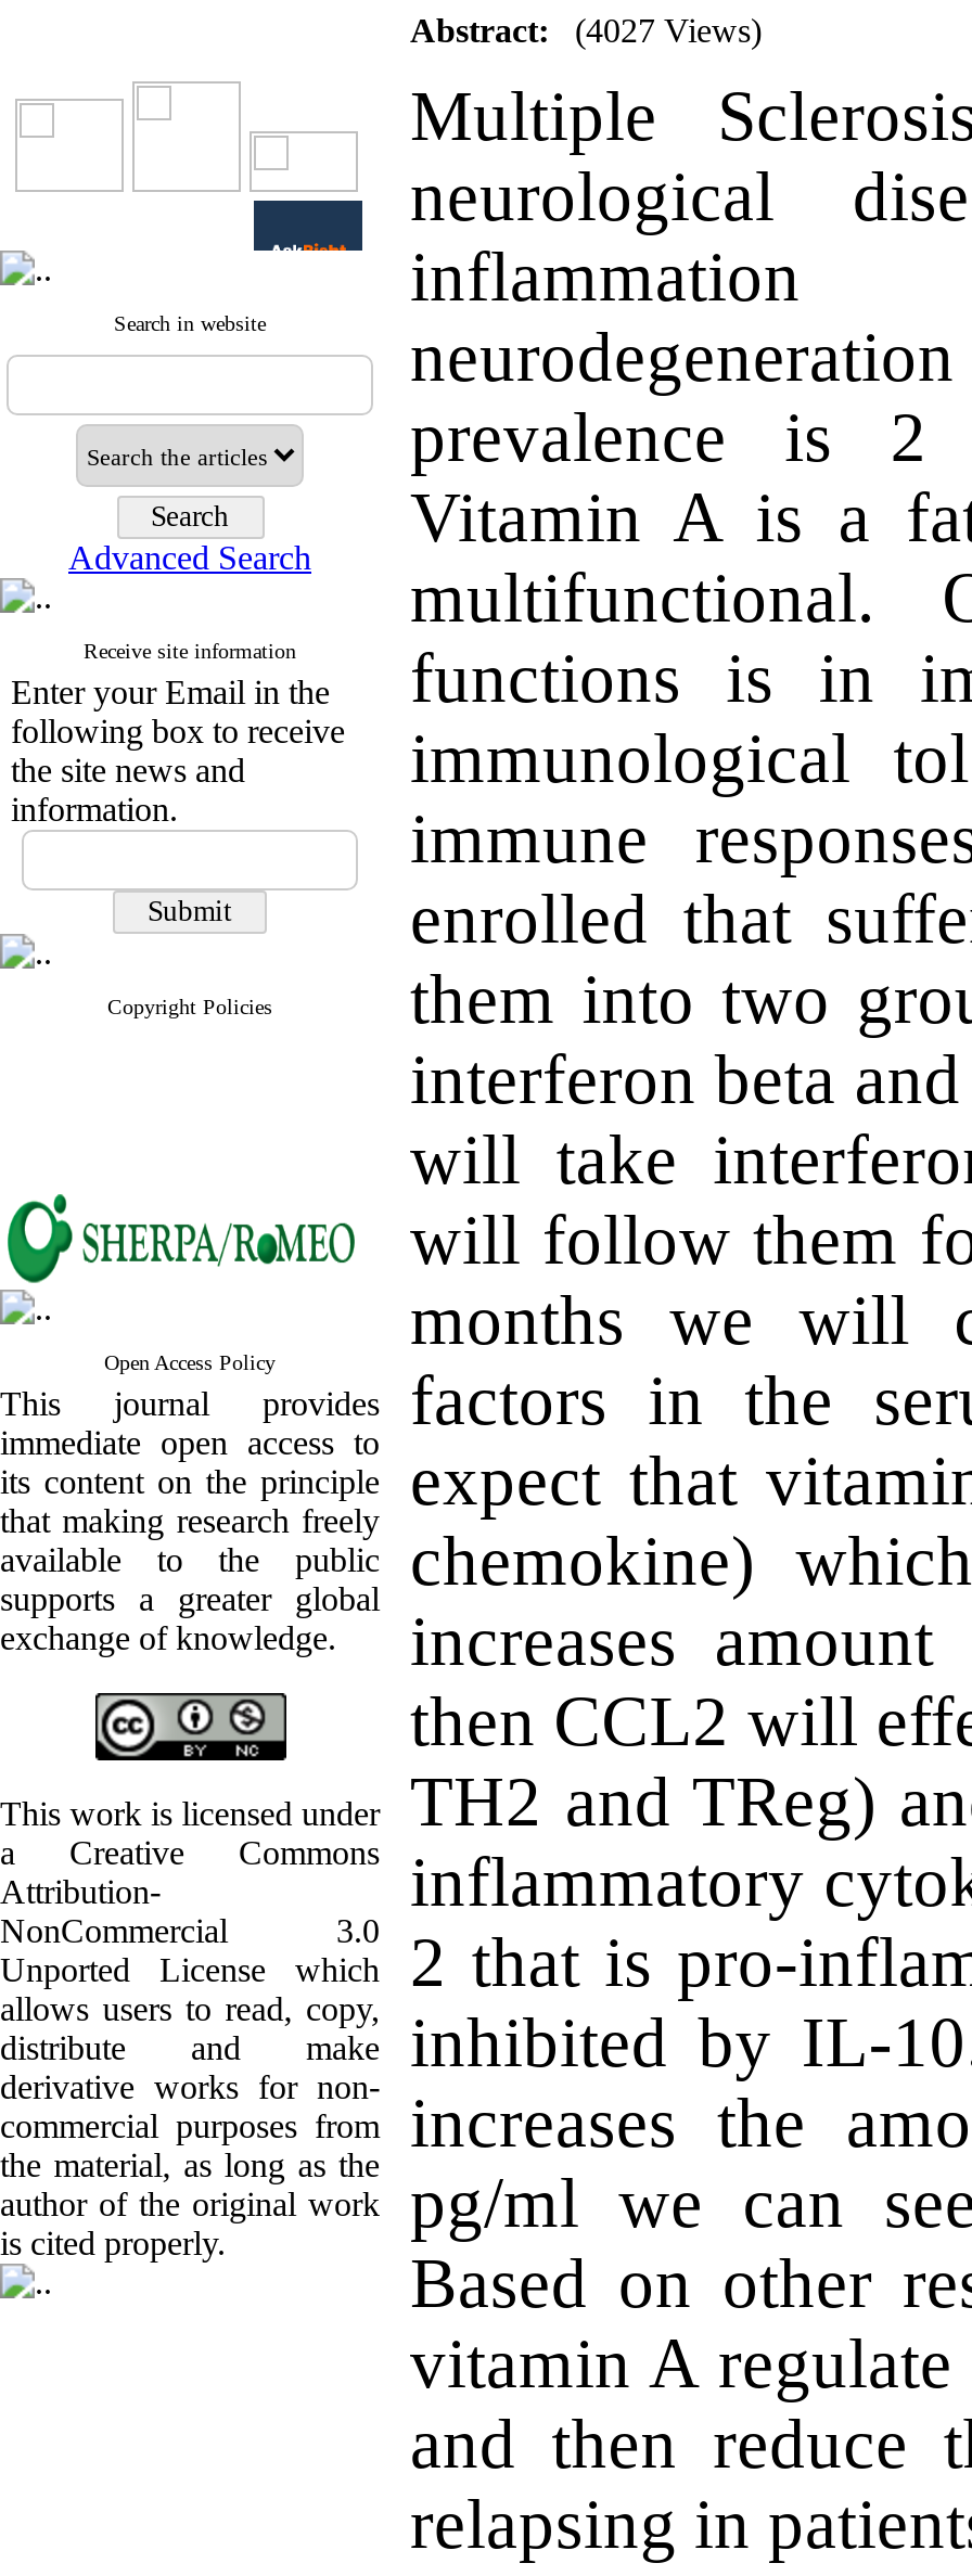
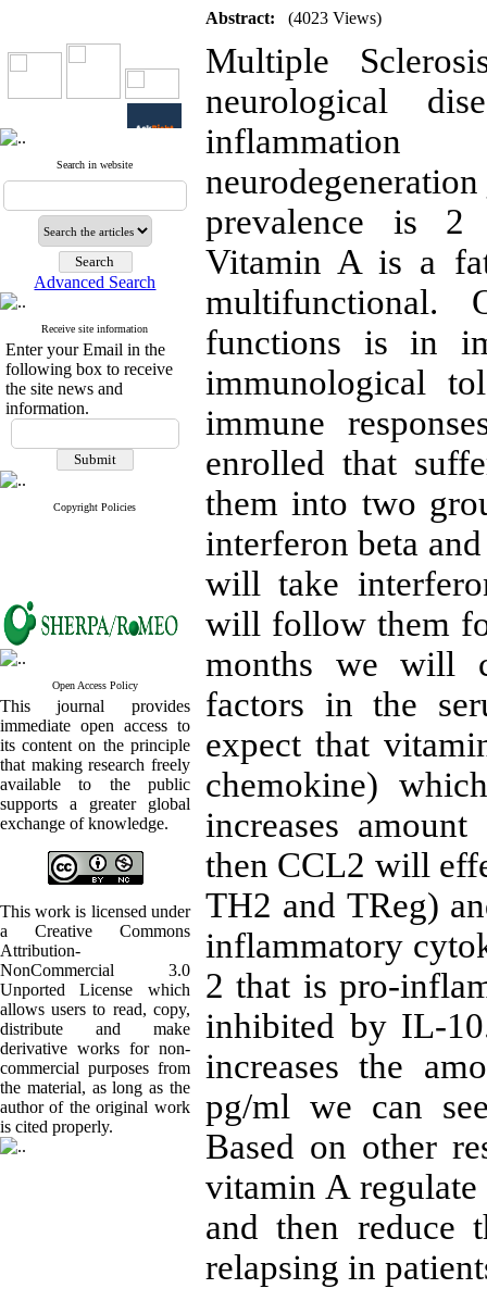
[410,12,762,49] Abstract: (4027 Views) -> [205,9,382,27] Abstract: (4023 Views)

